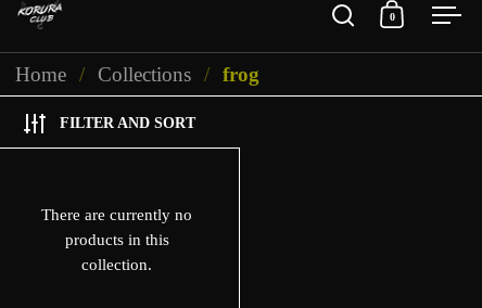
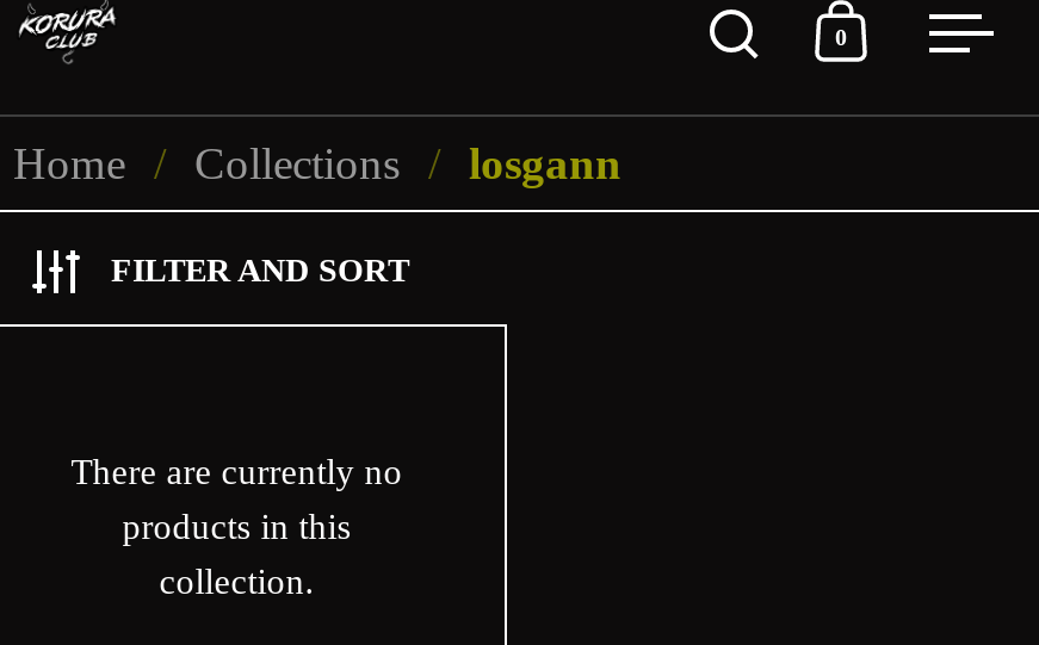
[15,62,259,85] Home / Collections / frog -> [13,137,621,187] Home / Collections / losgann

